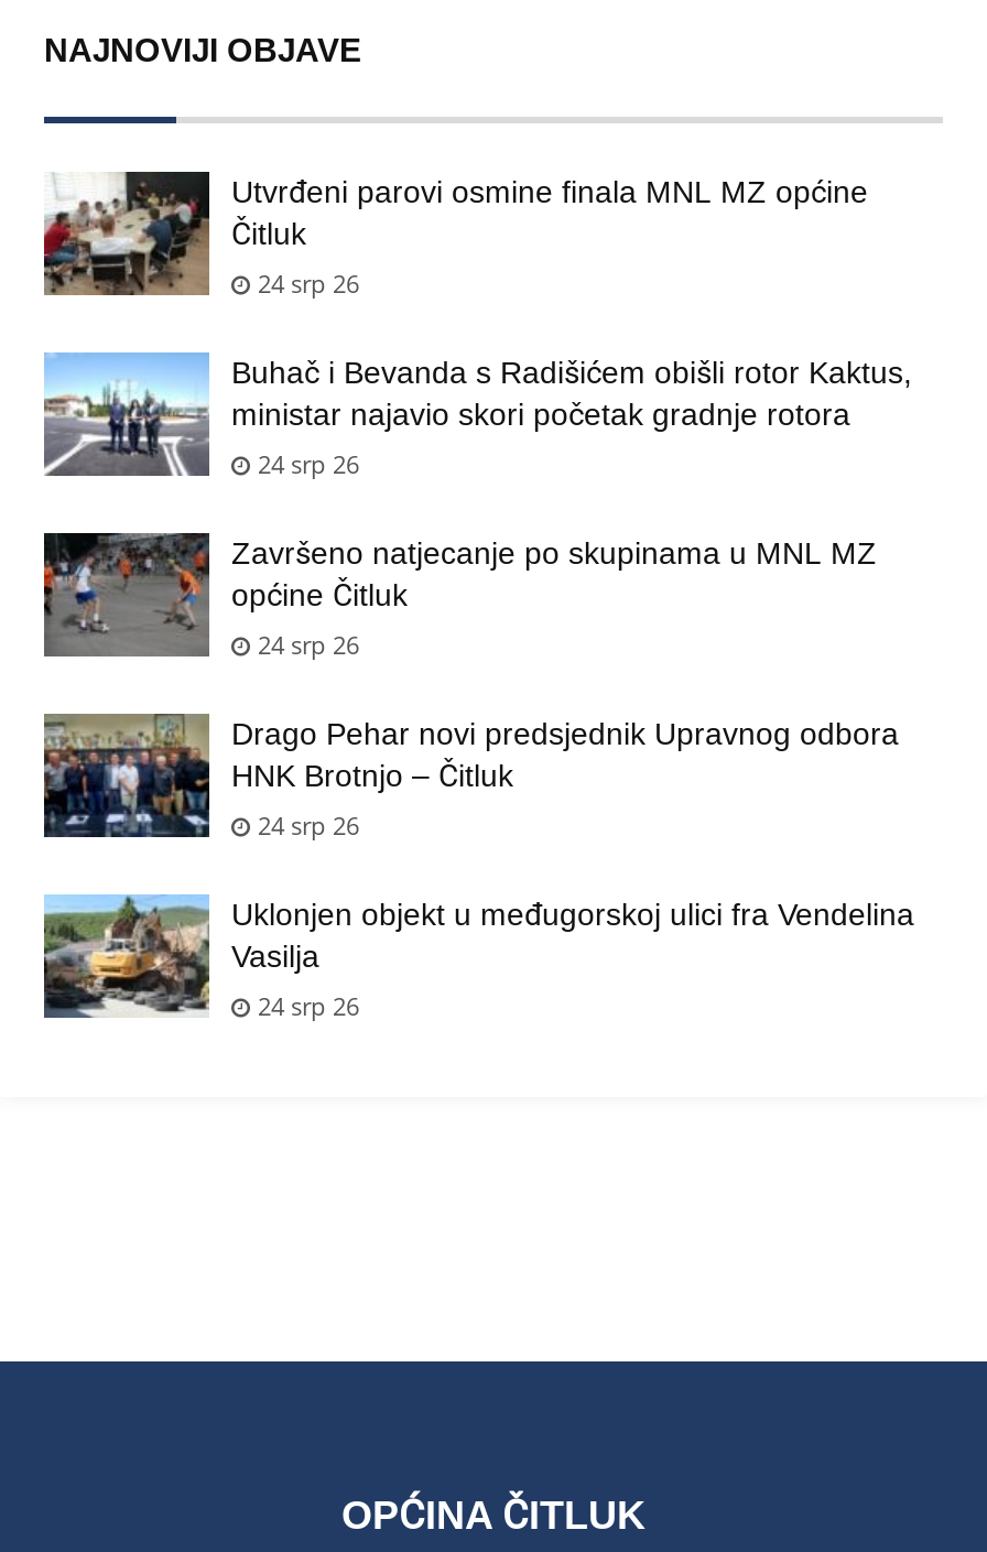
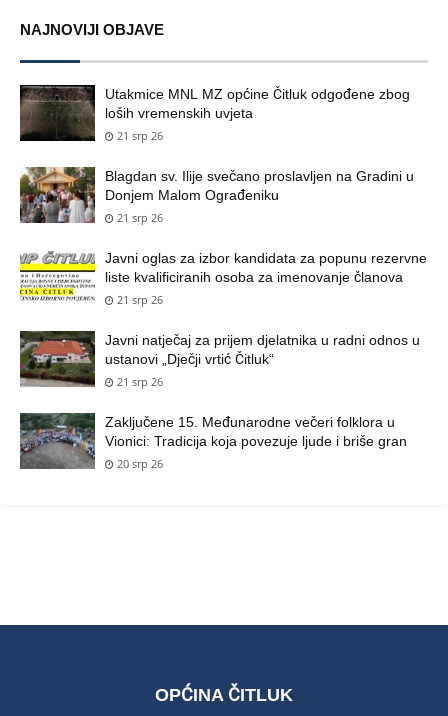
[44,171,868,299] [image] | Utvrđeni parovi osmine finala MNL MZ općine | Čitluk | 24 srp 26 -> [19,84,410,143] [image] | Utakmice MNL MZ općine Čitluk odgođene zbog | loših vremenskih uvjeta | 21 srp 26
[42,351,912,479] [image] | Buhač i Bevanda s Radišićem obišli rotor Kaktus, | ministar najavio skori početak gradnje rotora | 24 srp 26 -> [19,166,414,225] [image] | Blagdan sv. Ilije svečano proslavljen na Gradini u | Donjem Malom Ograđeniku | 21 srp 26
[42,530,877,660] [image] | Završeno natjecanje po skupinama u MNL MZ | općine Čitluk | 24 srp 26 -> [19,249,427,307] [image] | Javni oglas za izbor kandidata za popunu rezervne | liste kvalificiranih osoba za imenovanje članova | 21 srp 26
[42,715,899,840] [image] | Drago Pehar novi predsjednik Upravnog odbora | HNK Brotnjo – Čitluk | 24 srp 26 -> [20,331,420,389] [image] | Javni natječaj za prijem djelatnika u radni odnos u | ustanovi „Dječji vrtić Čitluk“ | 21 srp 26
[44,893,914,1021] [image] | Uklonjen objekt u međugorskoj ulici fra Vendelina | Vasilja | 24 srp 26 -> [19,412,407,471] [image] | Zaključene 15. Međunarodne večeri folklora u | Vionici: Tradicija koja povezuje ljude i briše gran | 20 srp 26

